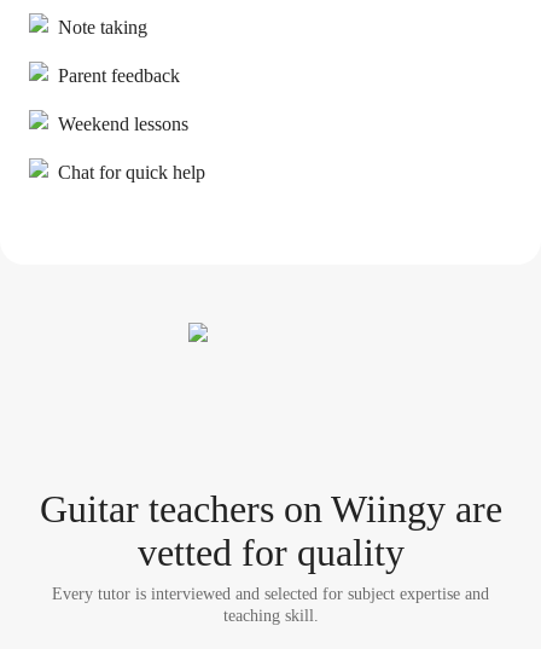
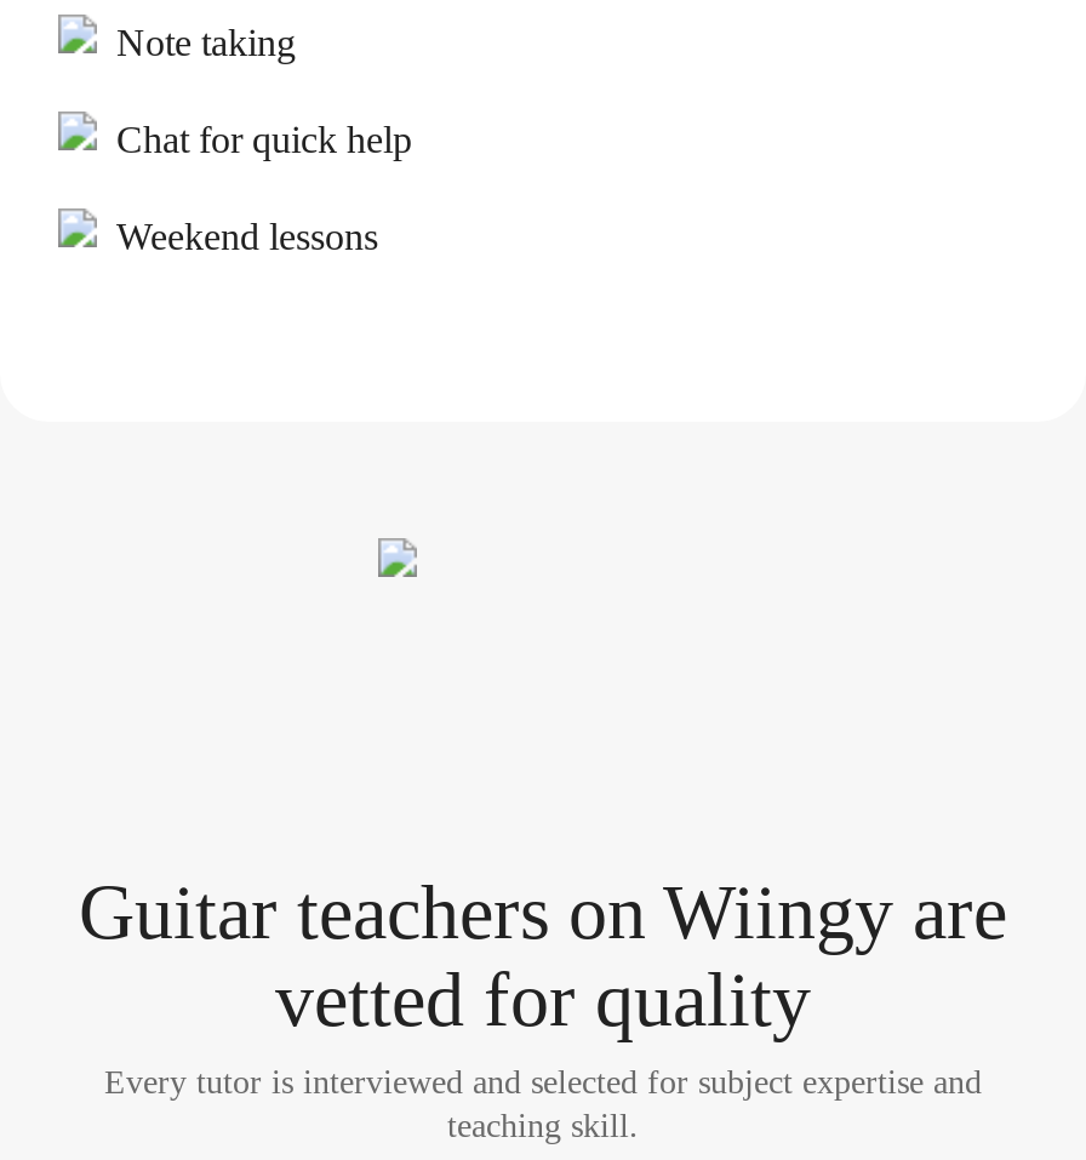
[58,65,180,86] Parent feedback -> none
moved [58,162,205,182] -> [116,119,412,160]: Chat for quick help

